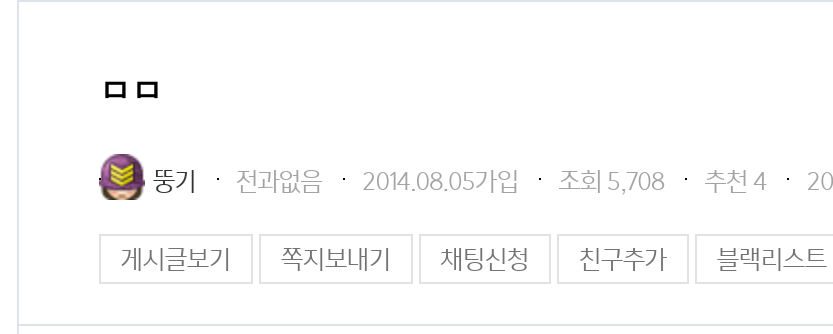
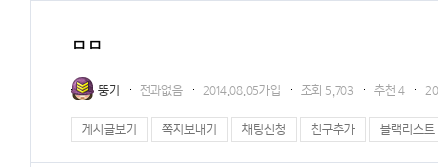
[558,166,665,196] 조회 5,708 -> [301,83,354,98] 조회 5,703

